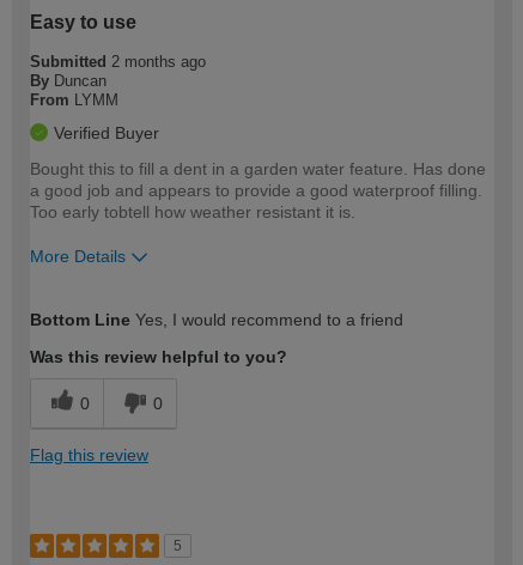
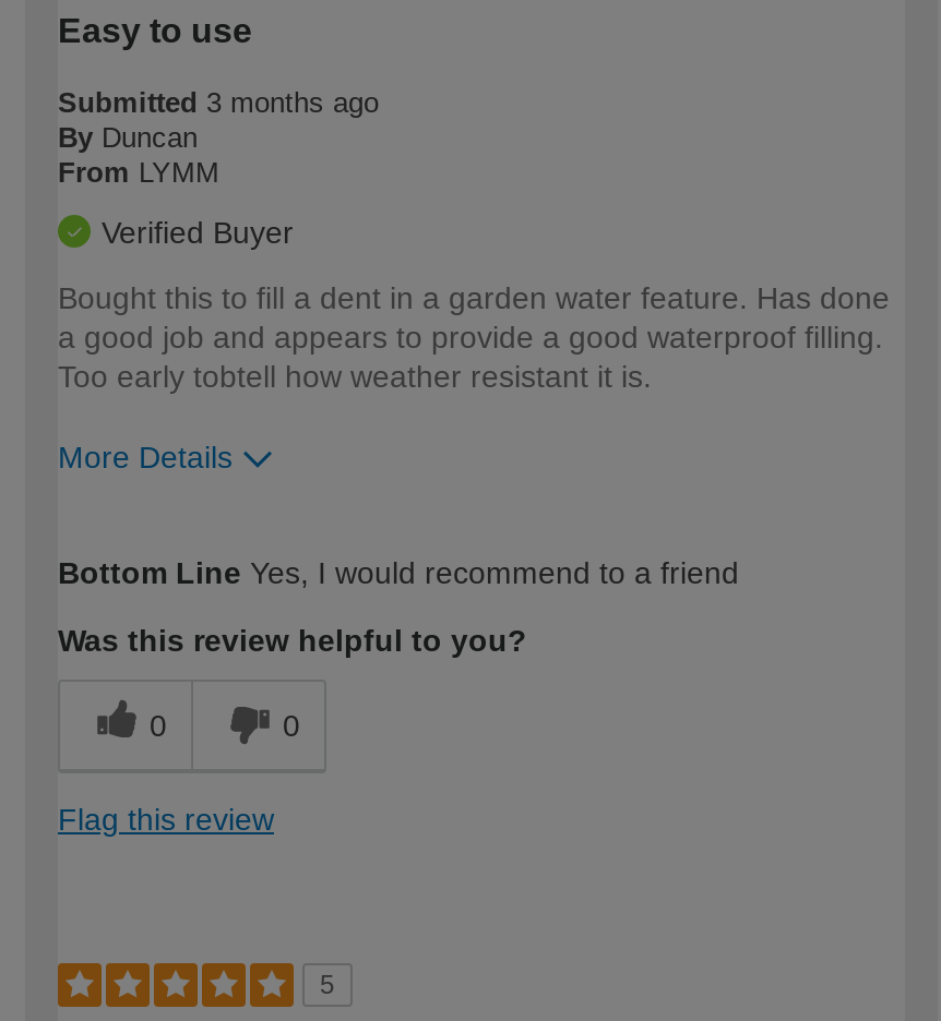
[30,53,206,71] Submitted 2 months ago -> [58,87,379,120] Submitted 3 months ago

